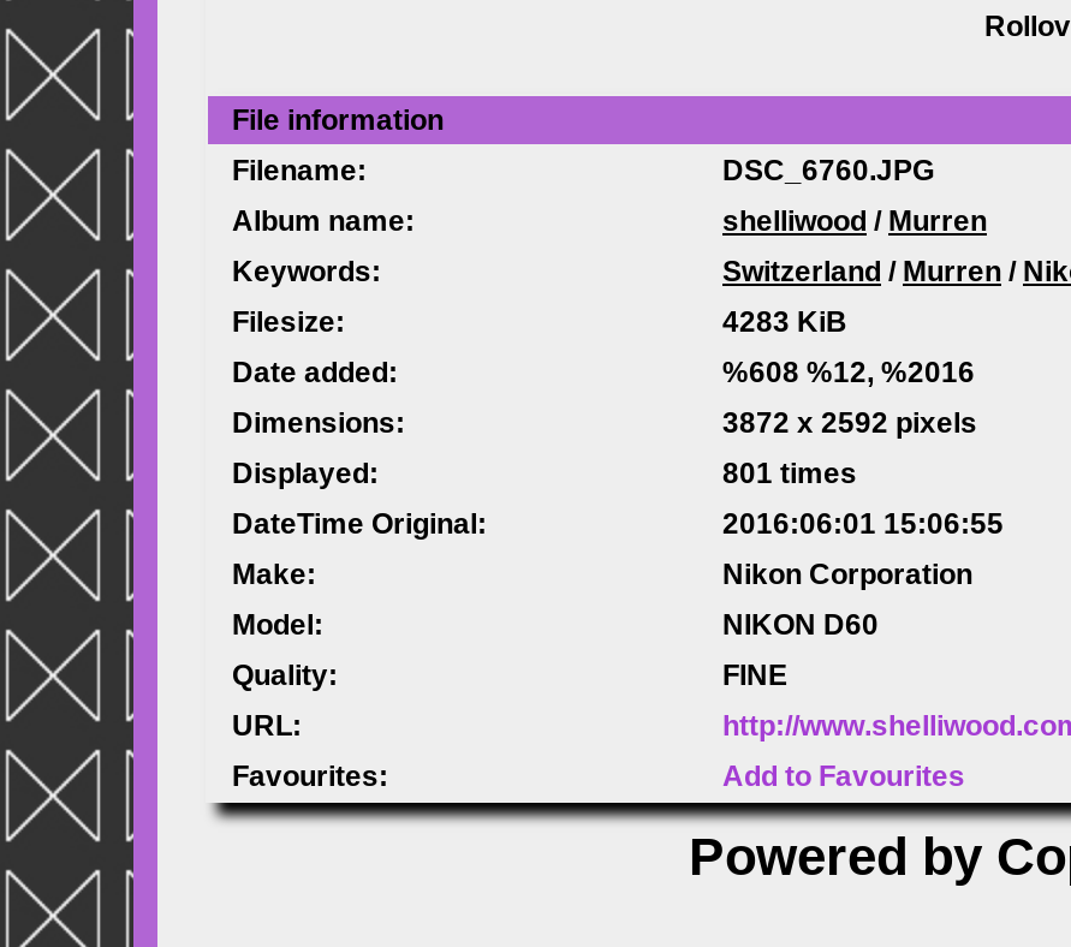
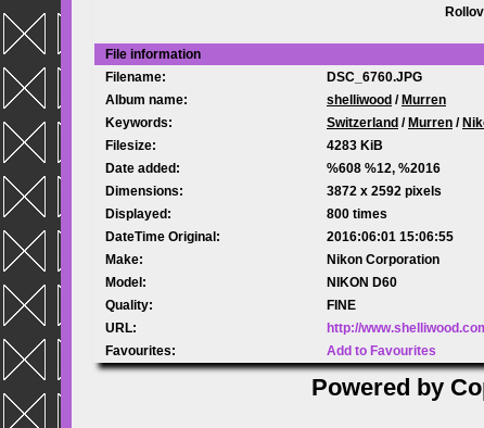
[722,456,857,490] 801 times -> [327,206,387,221] 800 times

